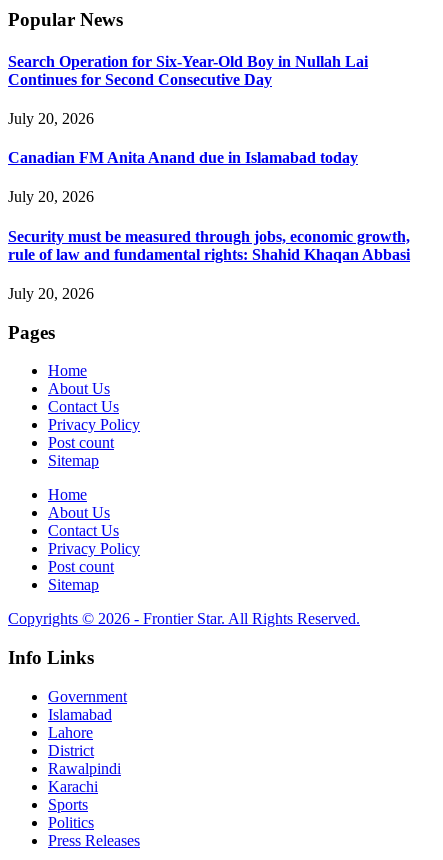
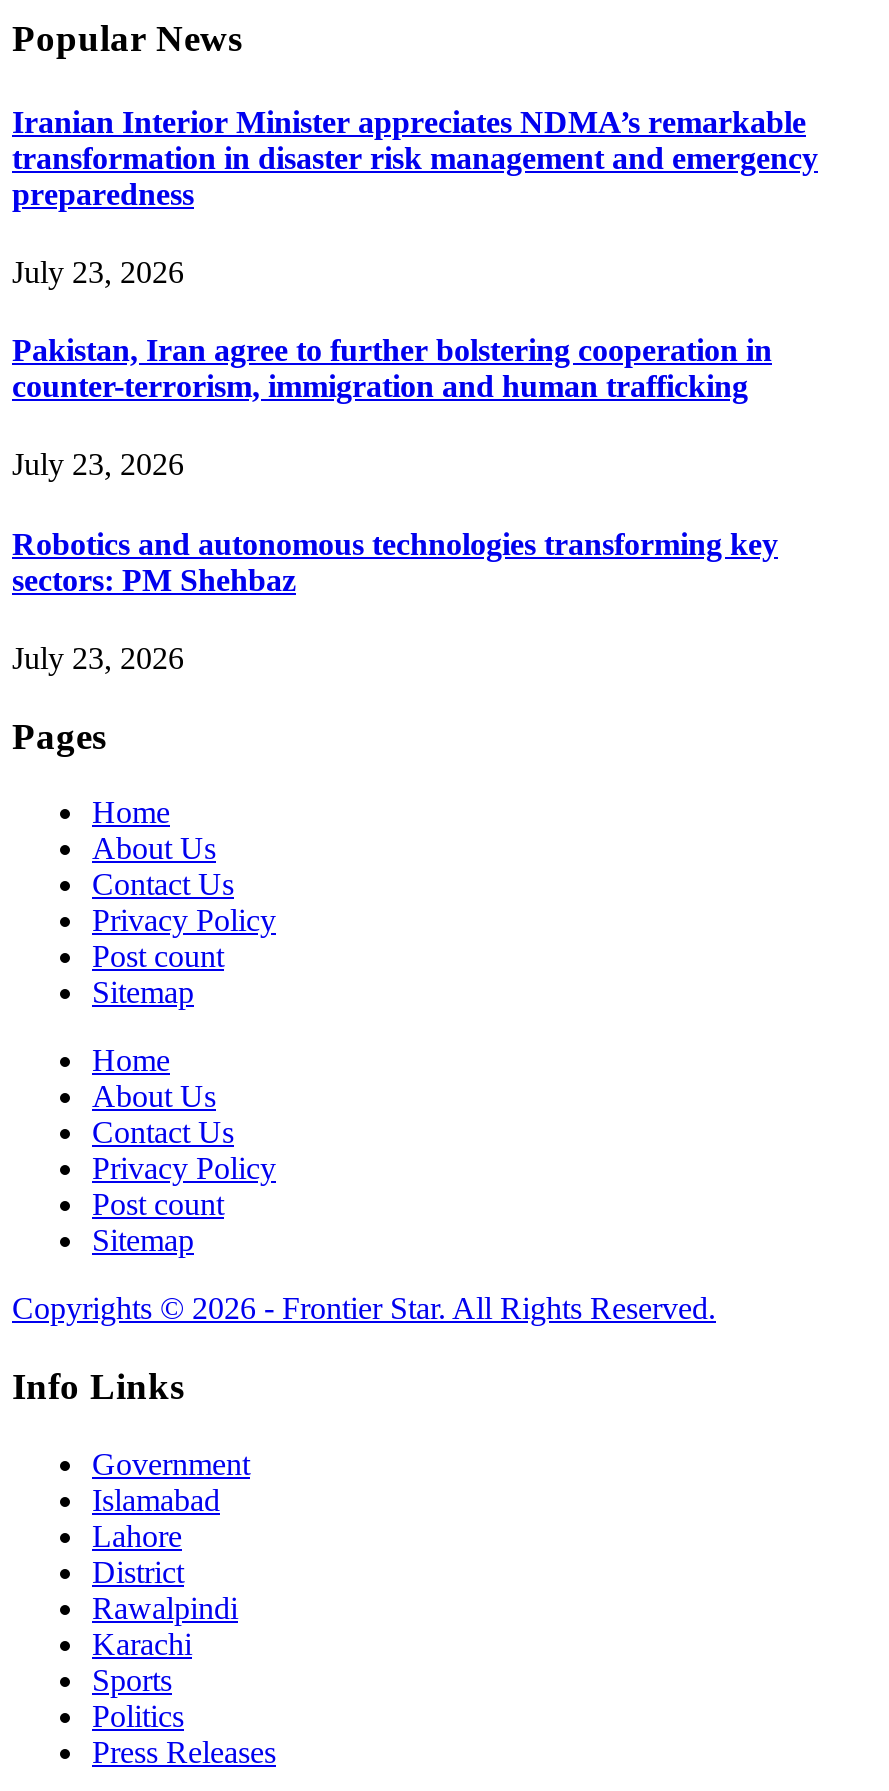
[8,53,368,88] Search Operation for Six-Year-Old Boy in Nullah Lai | Continues for Second Consecutive Day -> [12,104,818,210] Iranian Interior Minister appreciates NDMA’s remarkable | transformation in disaster risk management and emergency | preparedness
[8,110,94,127] July 20, 2026 -> [12,255,184,289] July 23, 2026
[8,149,358,166] Canadian FM Anita Anand due in Islamabad today -> [12,333,772,403] Pakistan, Iran agree to further bolstering cooperation in | counter-terrorism, immigration and human trafficking
[8,188,94,205] July 20, 2026 -> [12,448,184,482] July 23, 2026
[8,228,410,263] Security must be measured through jobs, economic growth, | rule of law and fundamental rights: Shahid Khaqan Abbasi -> [12,527,778,597] Robotics and autonomous technologies transforming key | sectors: PM Shehbaz
[8,285,94,302] July 20, 2026 -> [12,641,184,675] July 23, 2026

